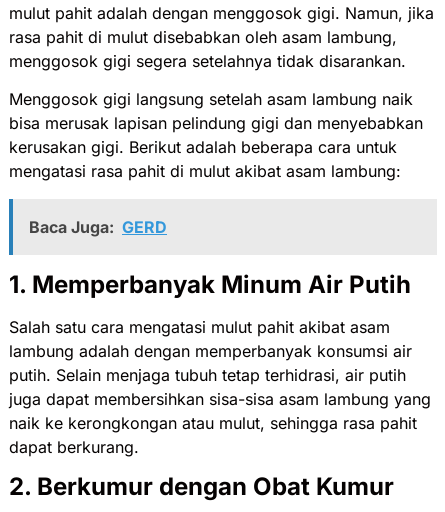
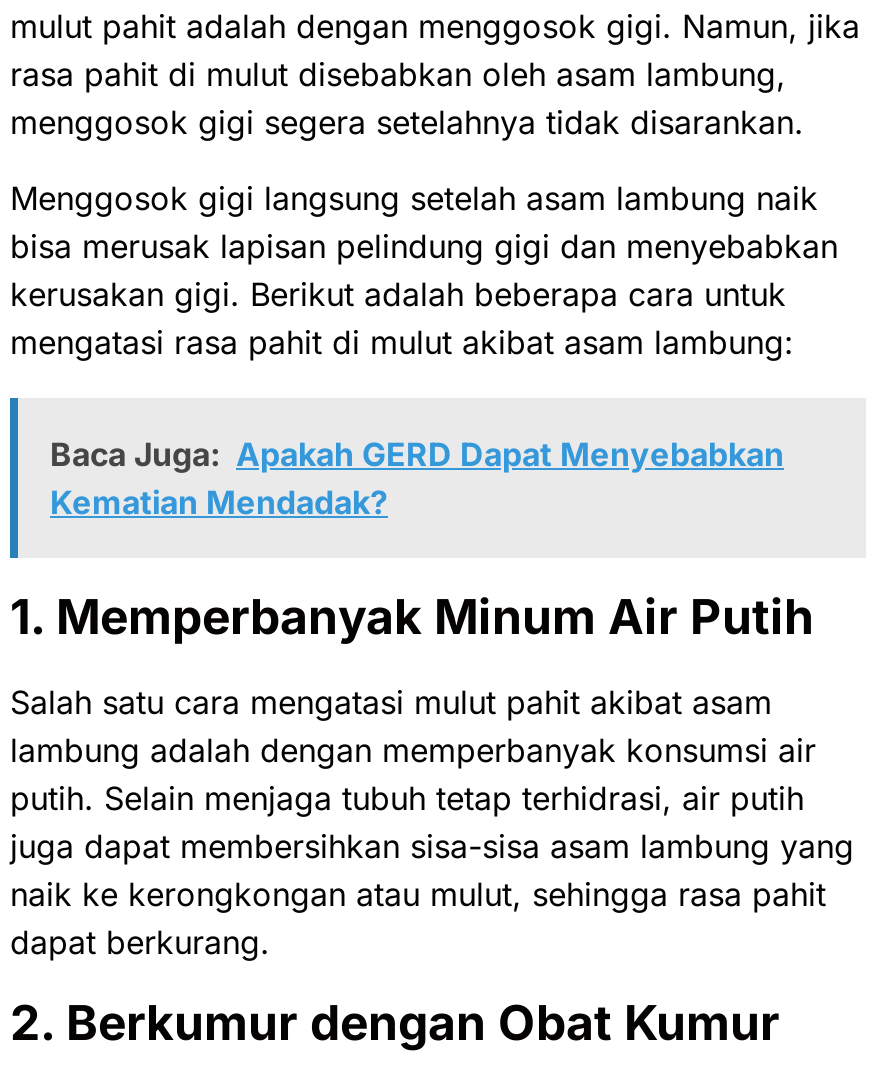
[29,217,167,237] Baca Juga: GERD -> [50,434,784,522] Baca Juga: Apakah GERD Dapat Menyebabkan | Kematian Mendadak?

